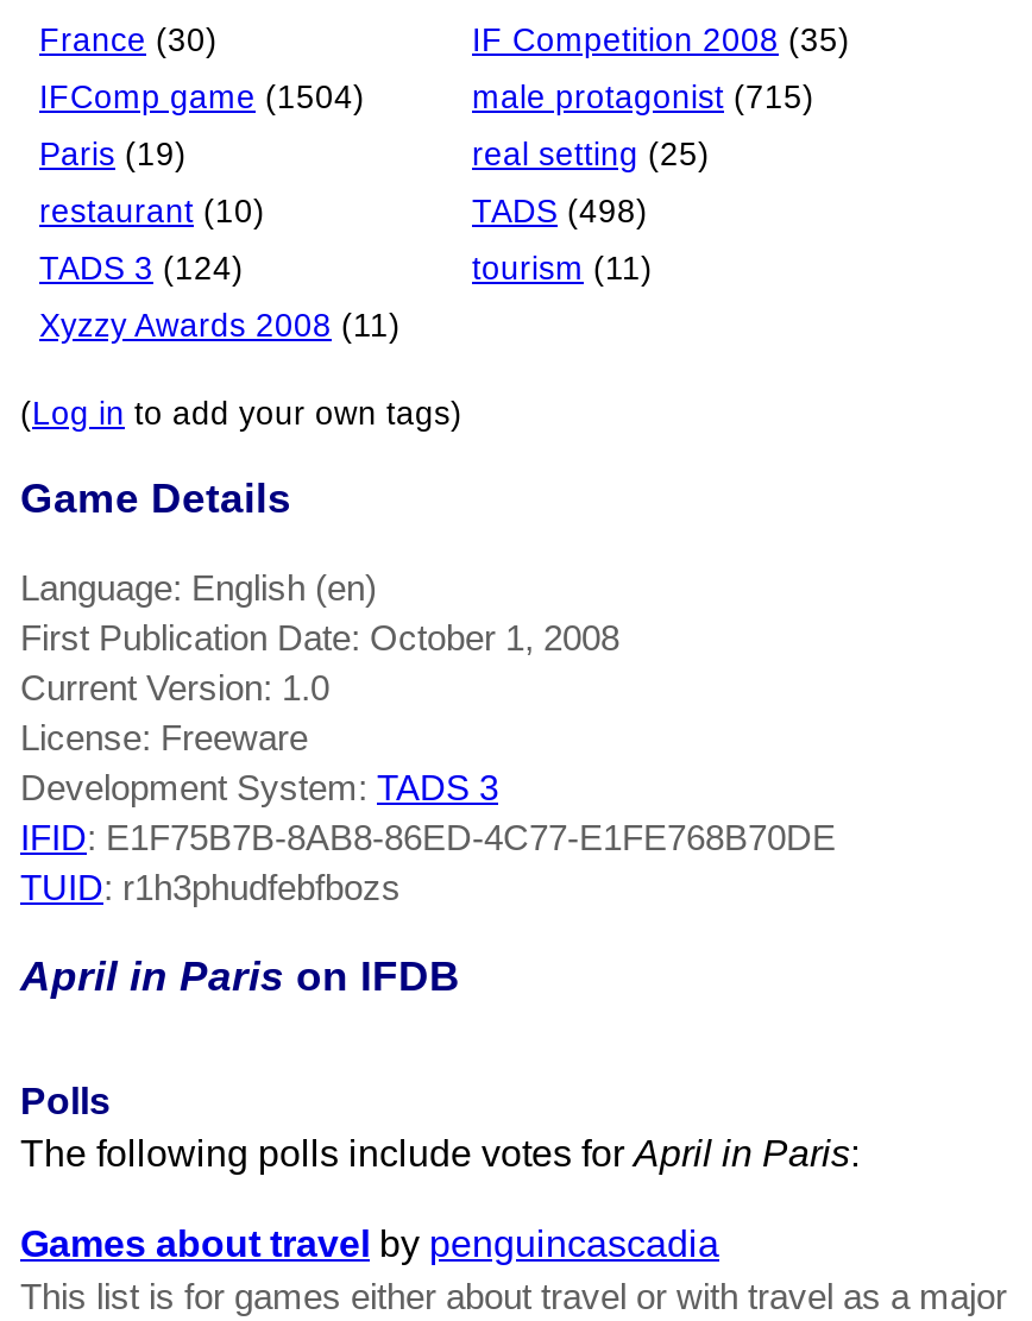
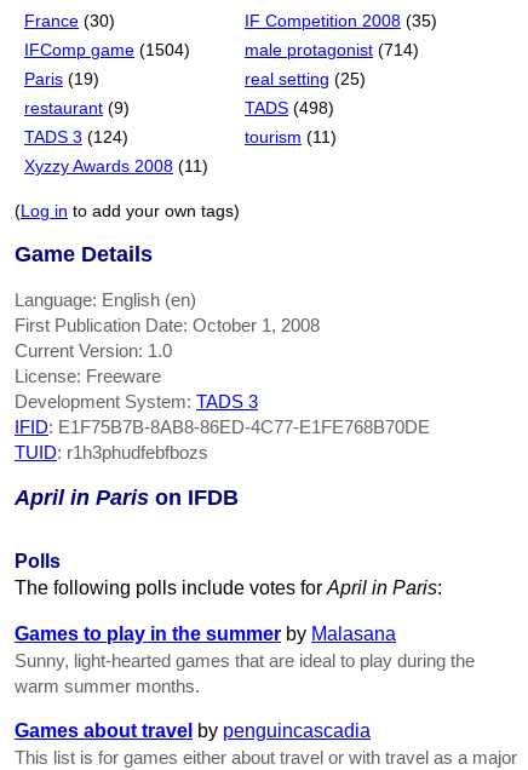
[472,79,814,115] male protagonist (715) -> [245,41,419,59] male protagonist (714)
[39,193,265,229] restaurant (10) -> [24,99,130,117] restaurant (9)
none -> [15,624,475,696] Games to play in the summer by Malasana | Sunny, light-hearted games that are ideal to play during the | warm summer months.

